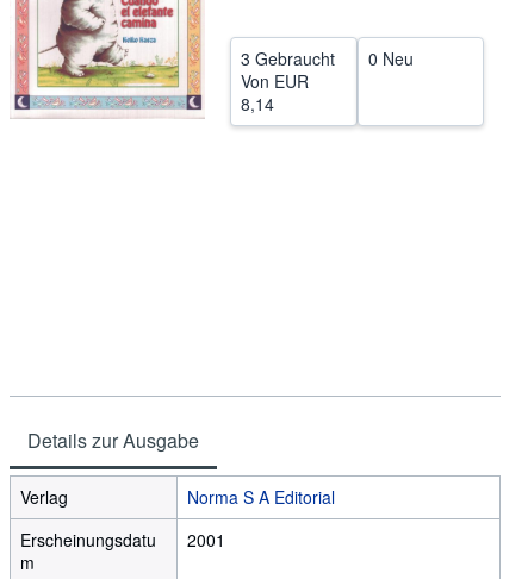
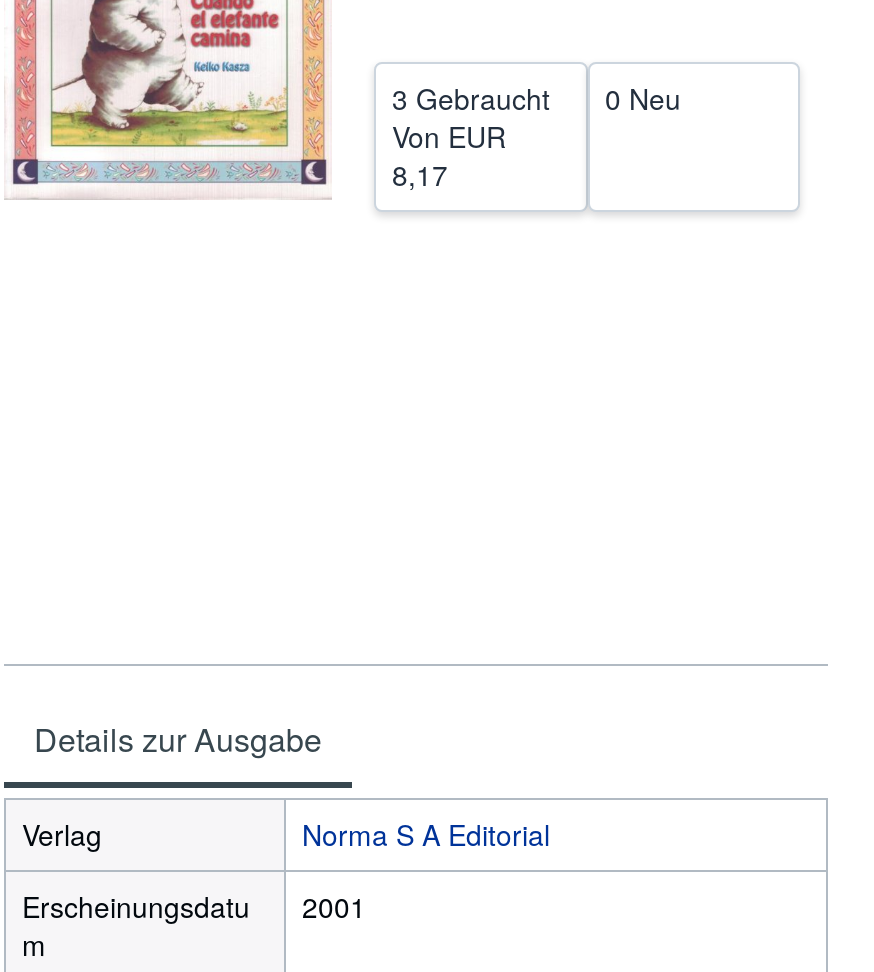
[241,92,274,116] 8,14 -> [392,154,448,194] 8,17

